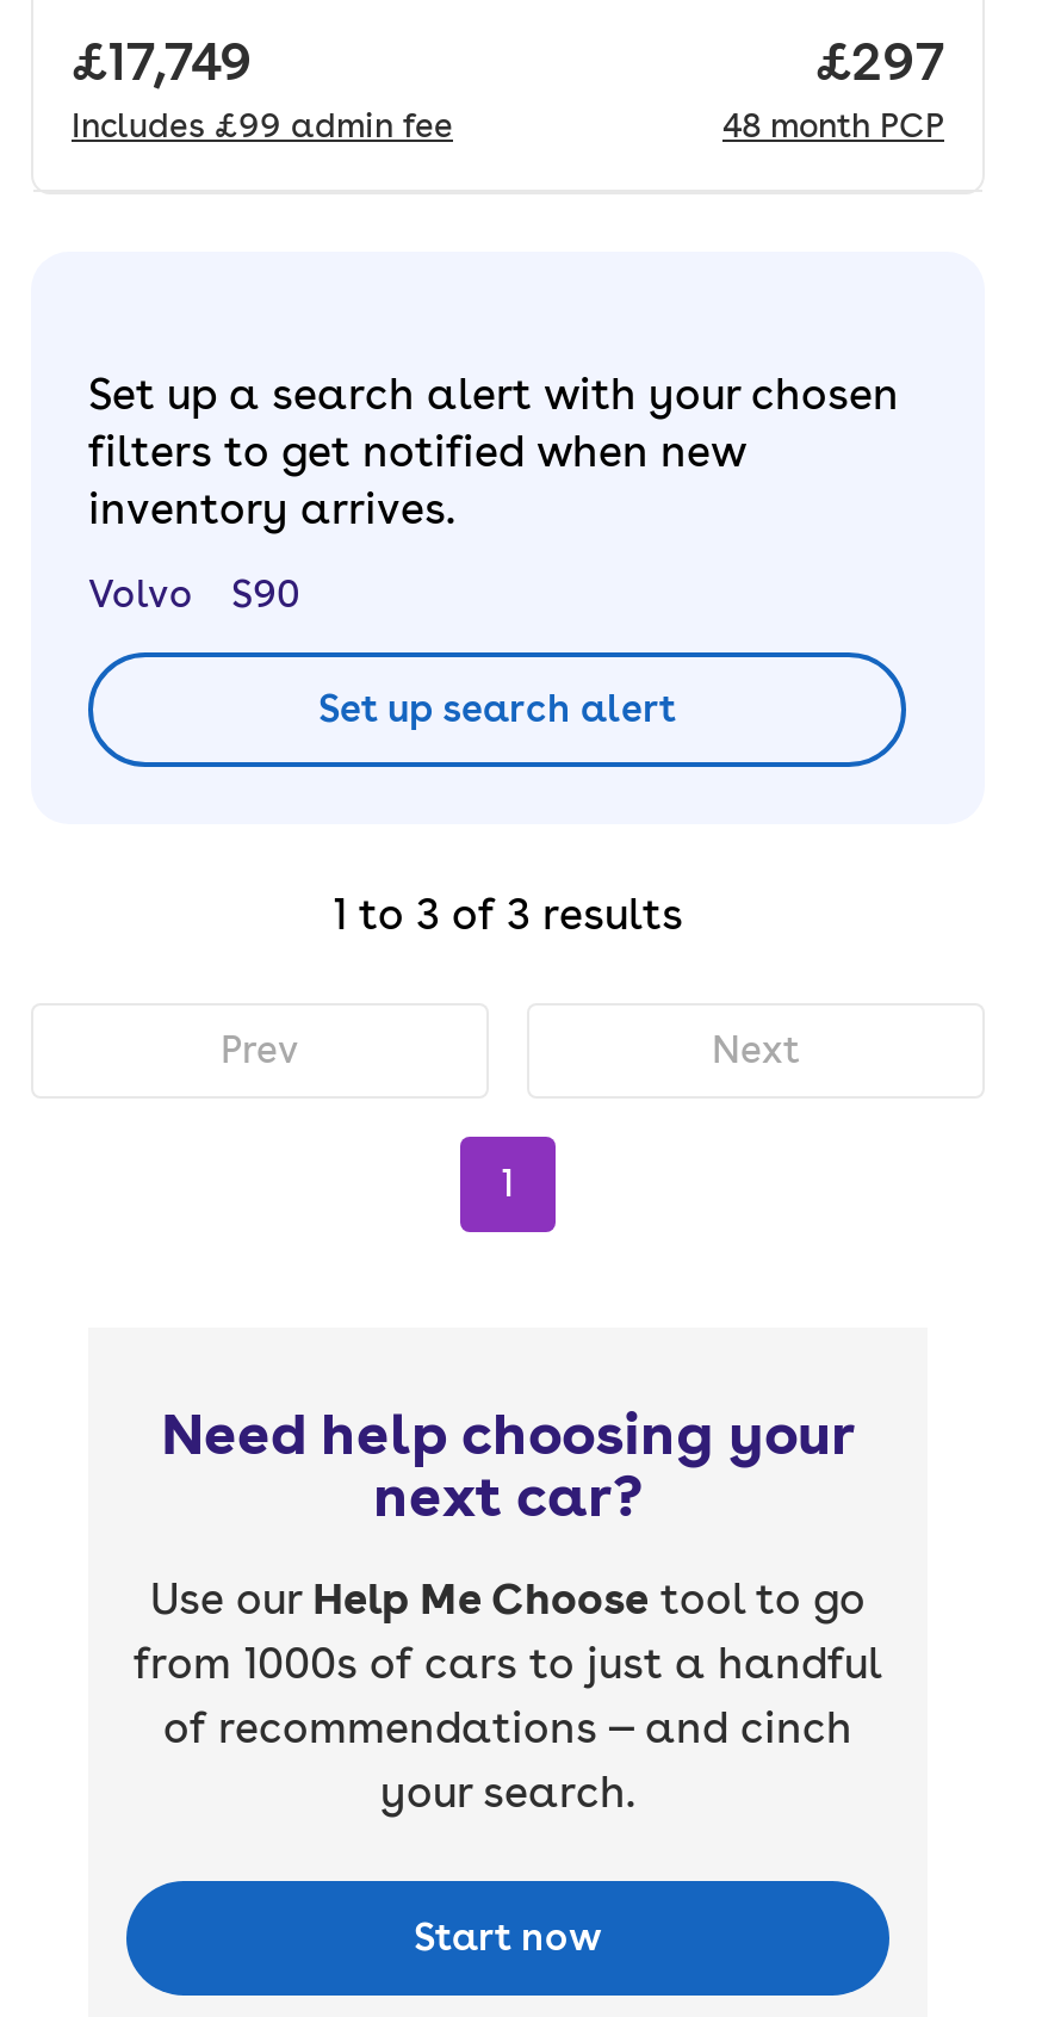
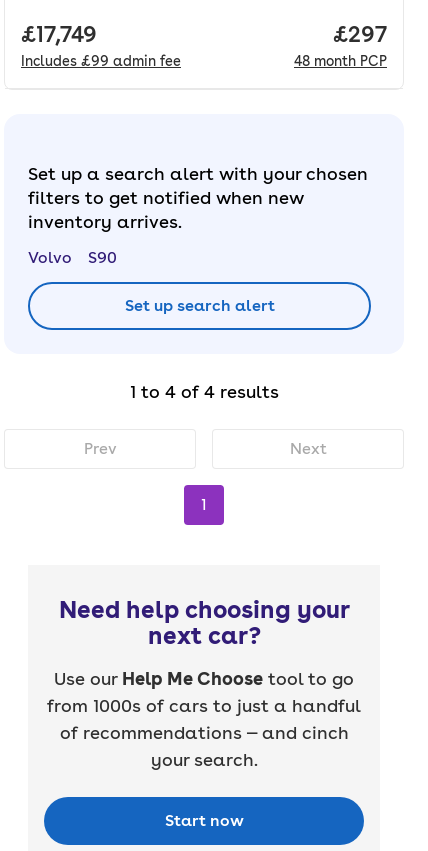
[333,887,683,938] 1 to 3 of 3 results -> [129,380,278,401] 1 to 4 of 4 results

